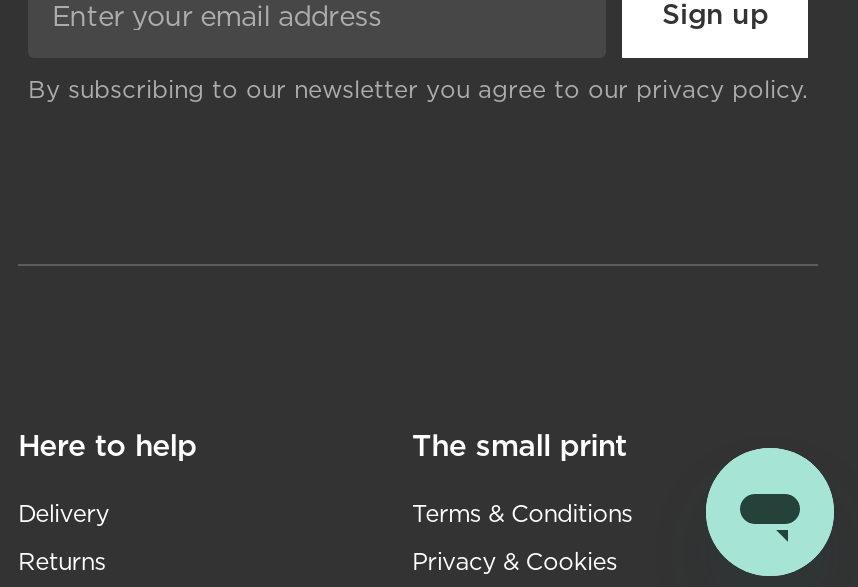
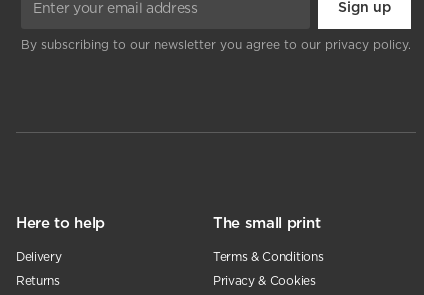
[704,446,836,578] [image] -> none

